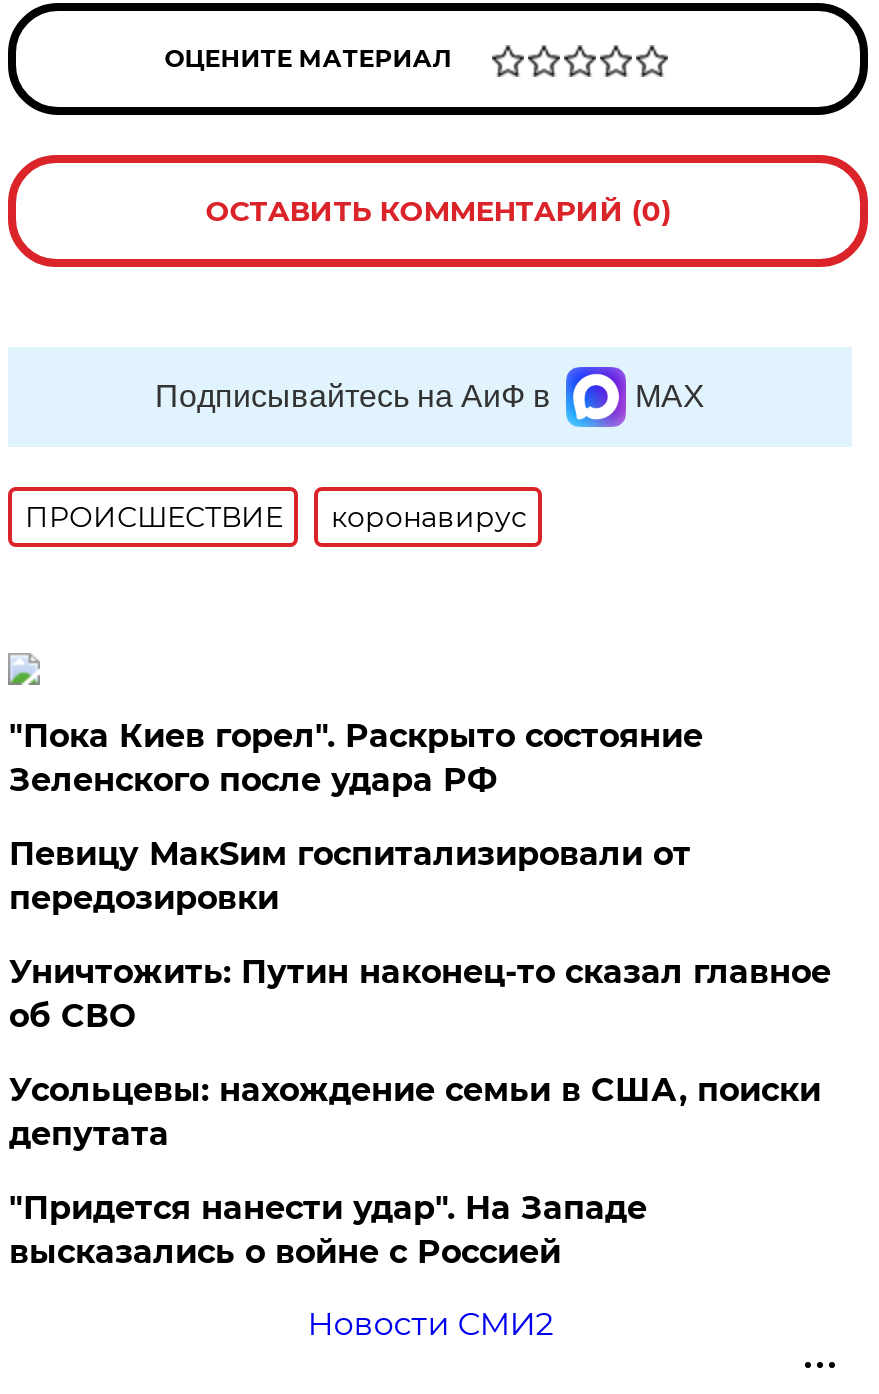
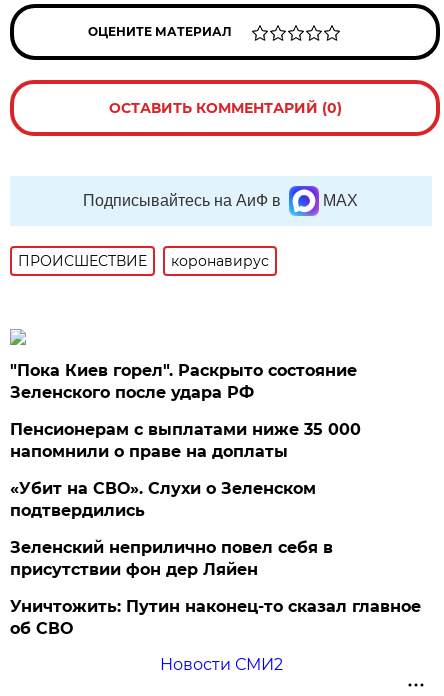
[9,835,691,917] Певицу МакSим госпитализировали от | передозировки -> [10,420,361,579] Пенсионерам с выплатами ниже 35 000 | напомнили о праве на доплаты | «Убит на СВО». Слухи о Зеленском | подтвердились | Зеленский неприлично повел cебя в | присутствии фон дер Ляйен
moved [9,953,831,1035] -> [10,597,421,638]: Уничтожить: Путин наконец-то сказал главное | об СВО
[9,1071,821,1271] Усольцевы: нахождение семьи в США, поиски | депутата | "Придется нанести удар". На Западе | высказались о войне с Россией -> none

